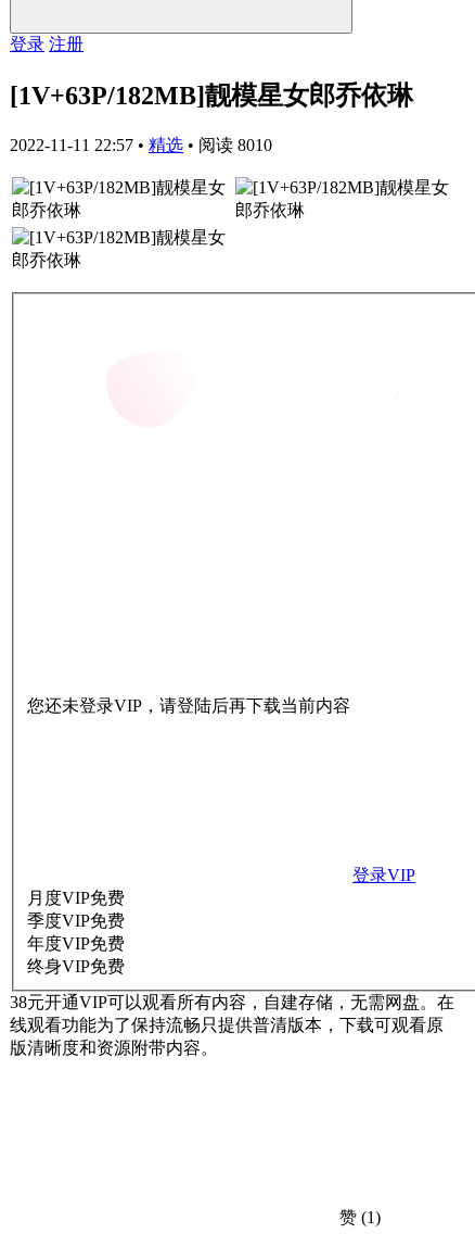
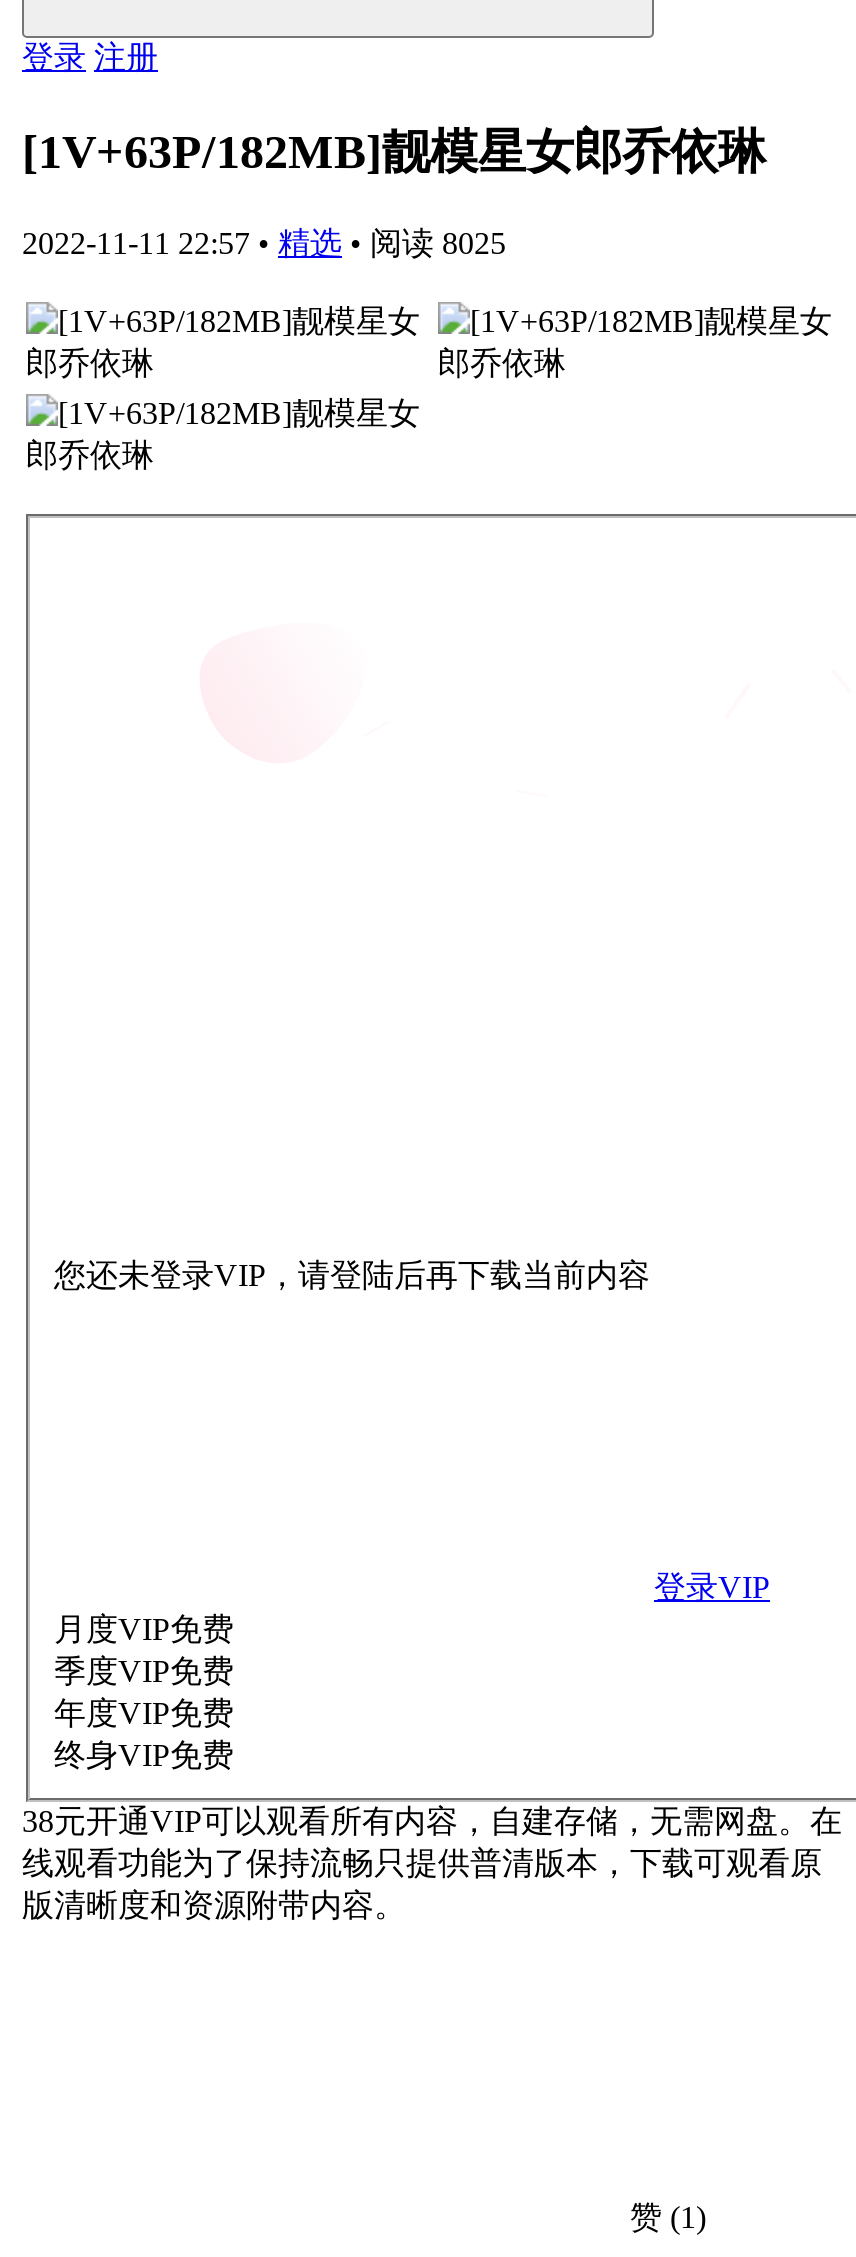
[10,136,272,154] 2022-11-11 22:57 • 精选 • 阅读 8010 -> [22,226,506,260] 2022-11-11 22:57 • 精选 • 阅读 8025

